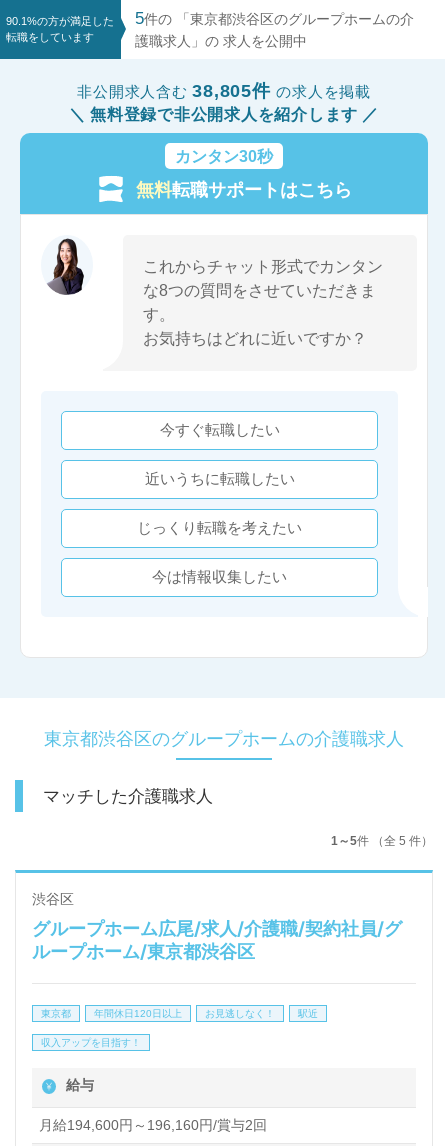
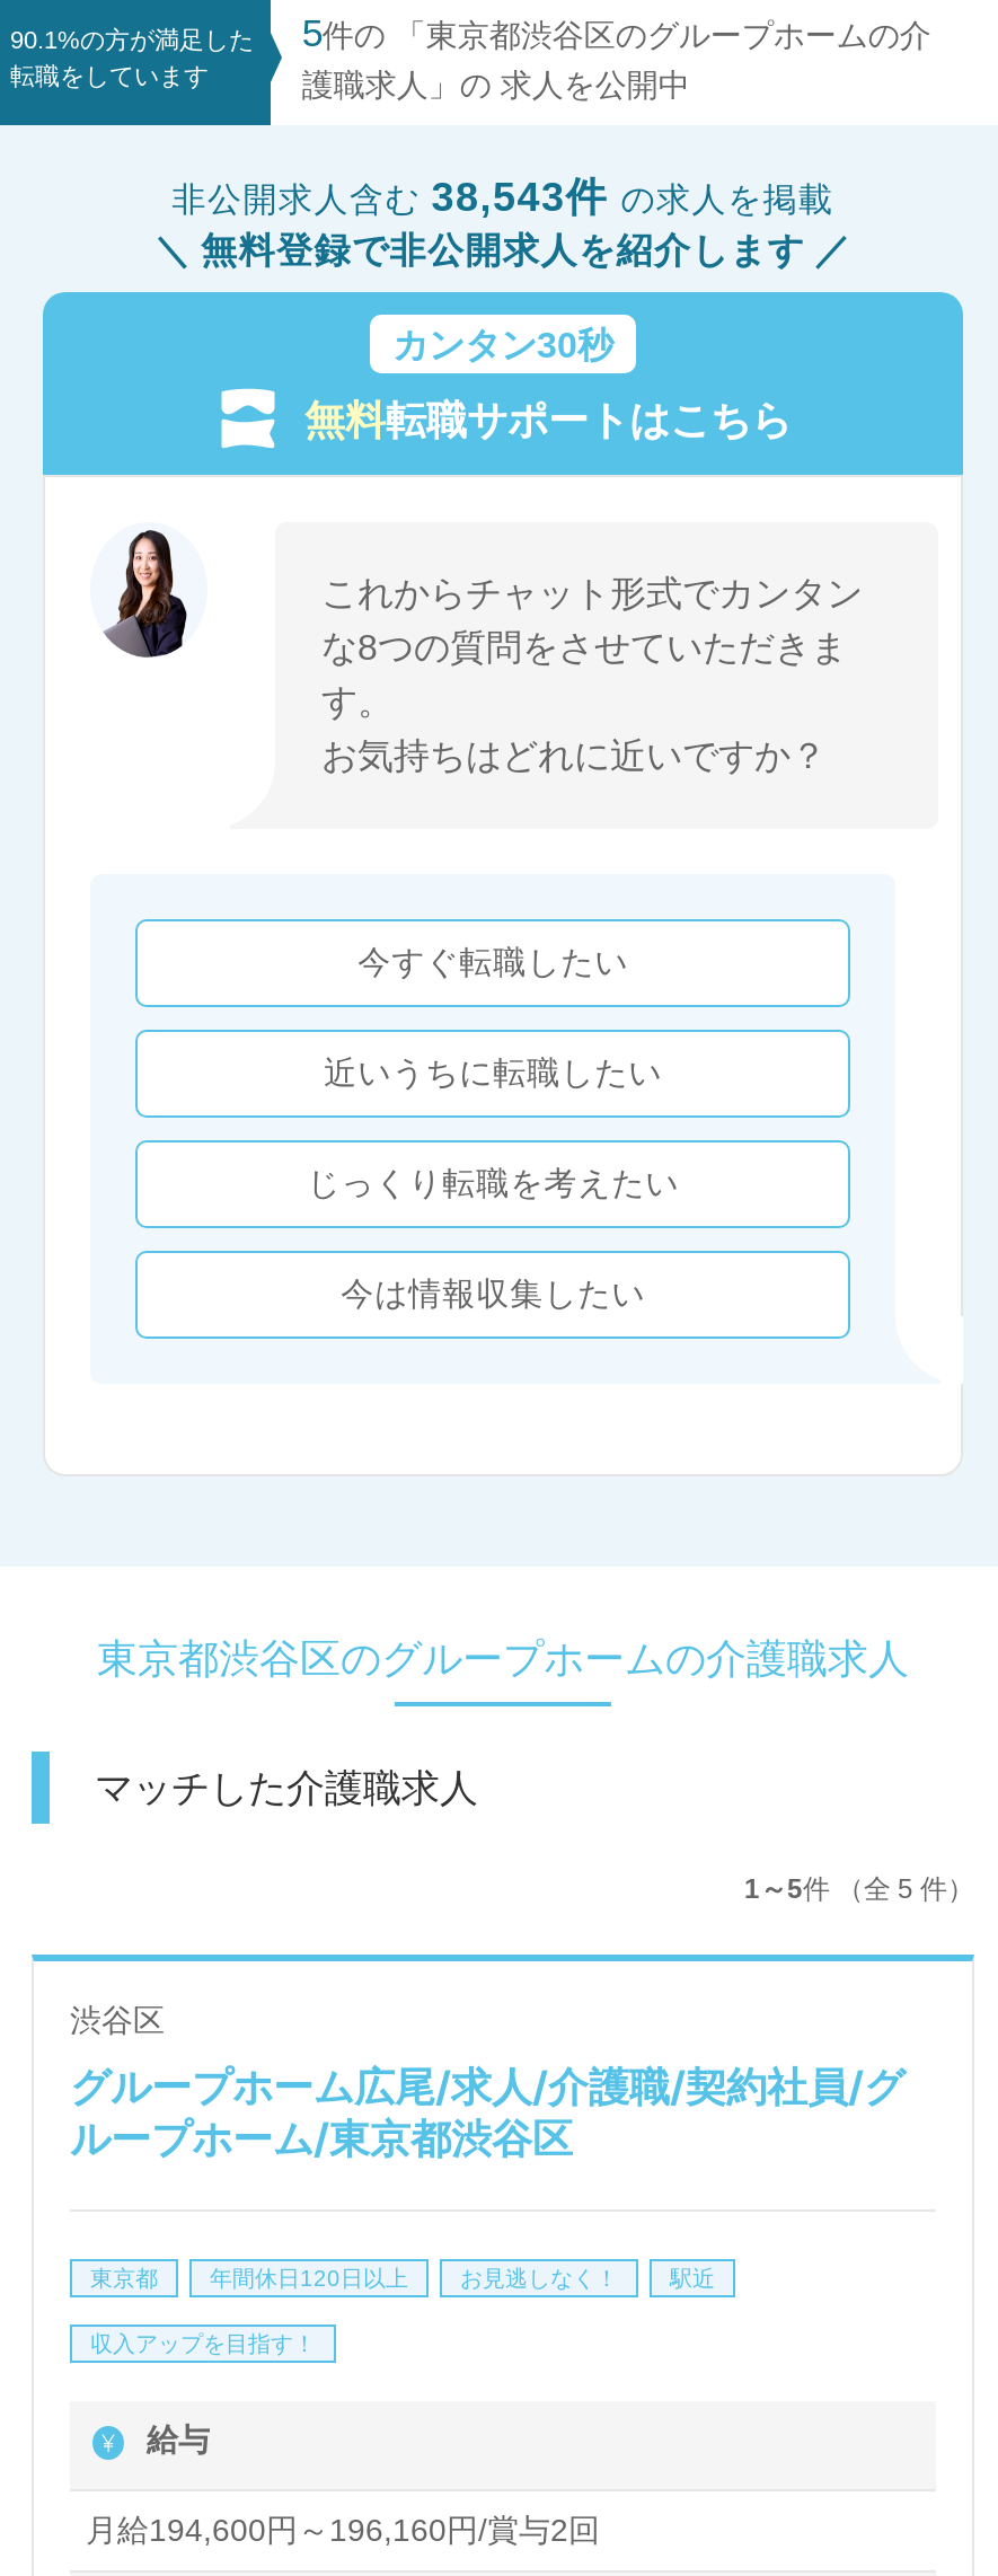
[77,80,371,100] 非公開求人含む38,805件の求人を掲載 -> [172,174,834,219] 非公開求人含む38,543件の求人を掲載

